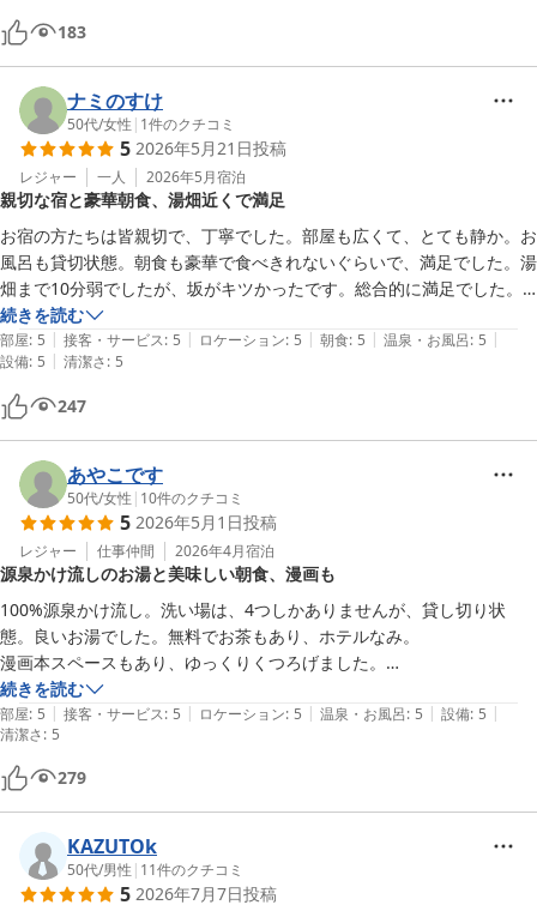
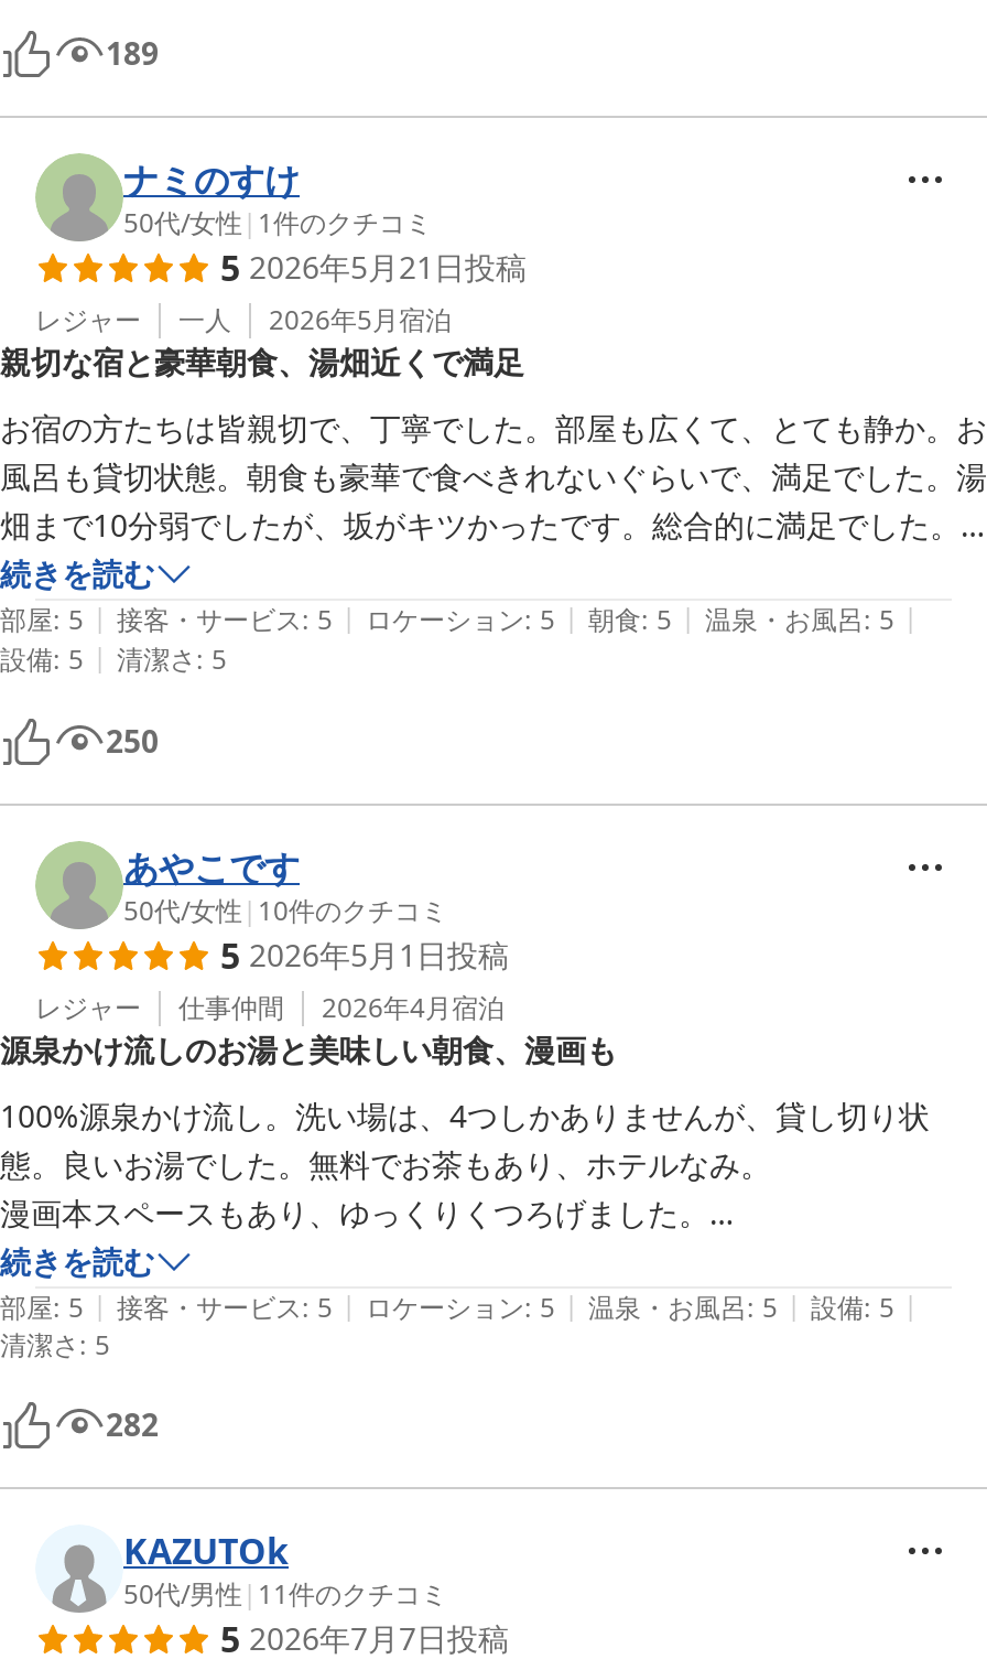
[58,20,86,43] 183 -> [106,32,159,74] 189
[58,394,86,417] 247 -> [106,720,159,762] 250
[58,766,86,789] 279 -> [106,1403,159,1445] 282

